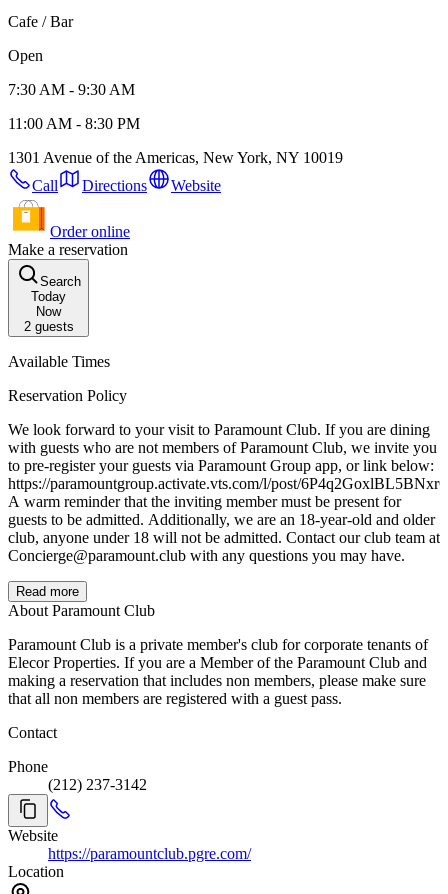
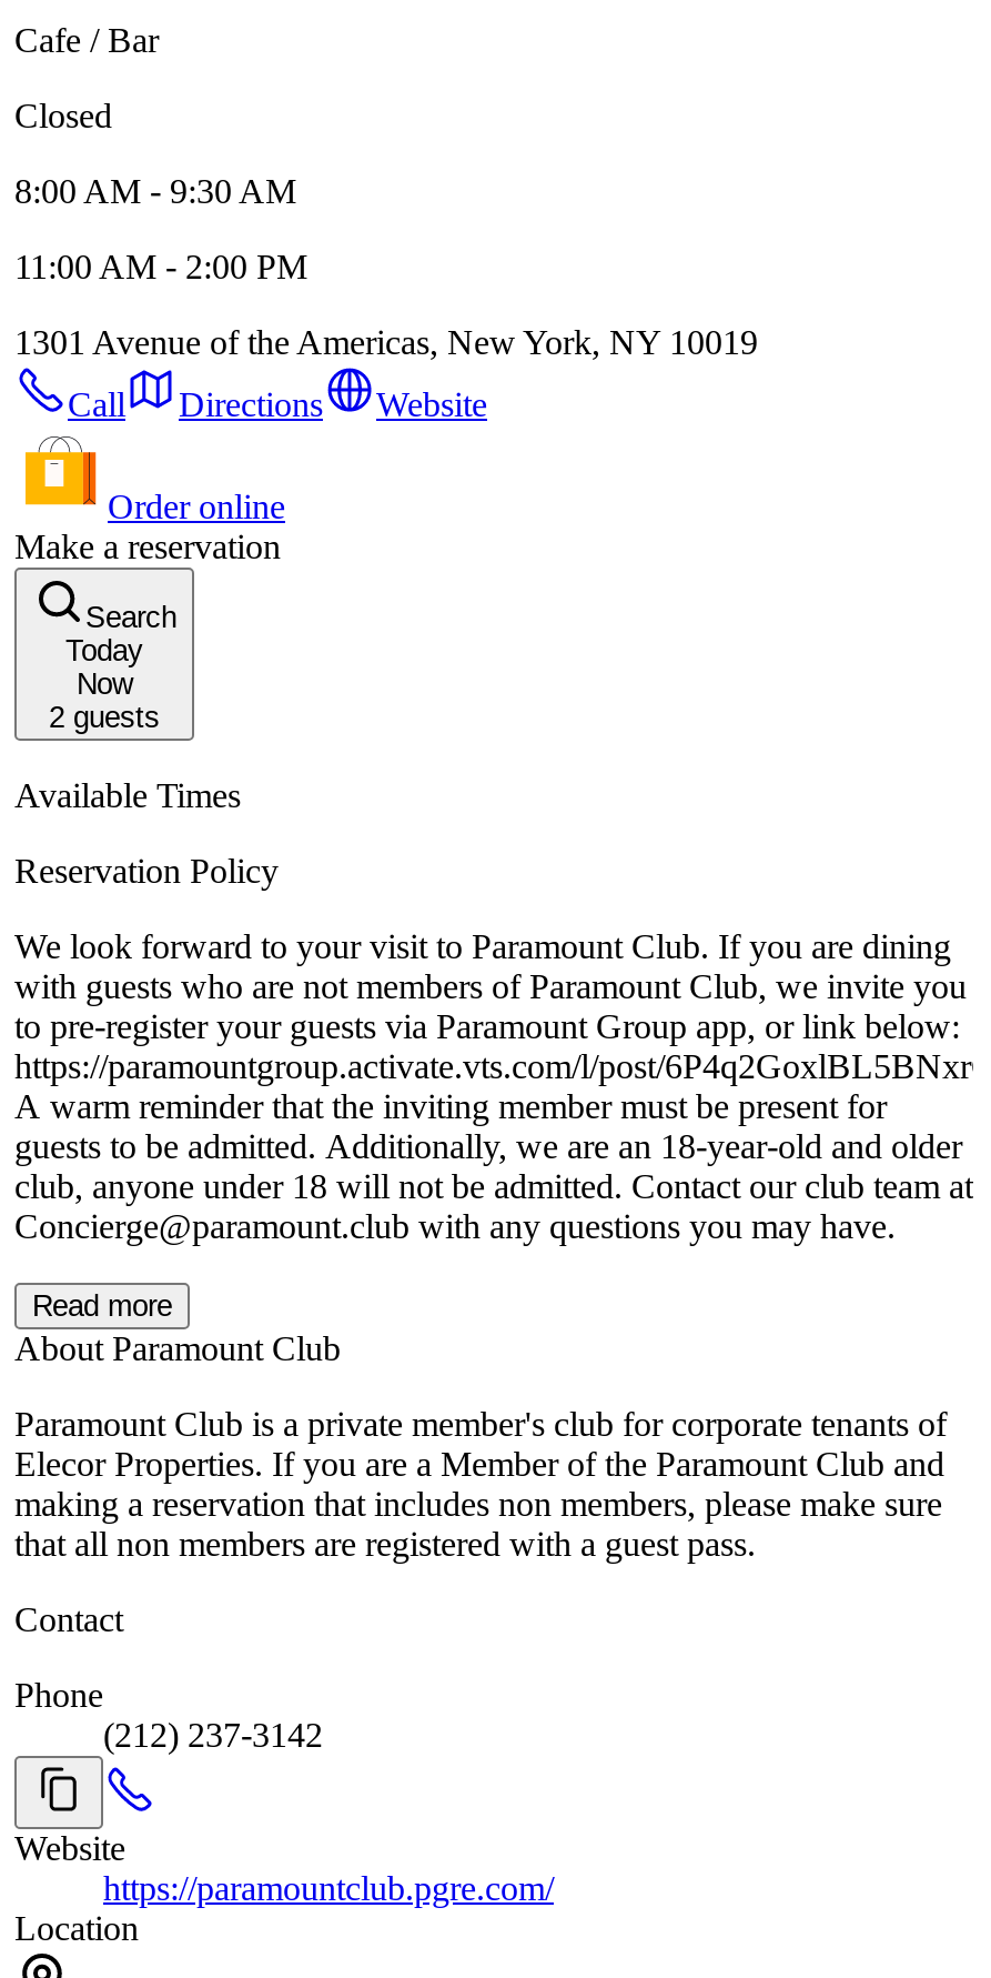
[8,47,43,64] Open -> [14,96,112,134] Closed
[8,81,135,98] 7:30 AM - 9:30 AM -> [14,172,296,210] 8:00 AM - 9:30 AM
[8,115,140,132] 11:00 AM - 8:30 PM -> [14,247,307,285] 11:00 AM - 2:00 PM

